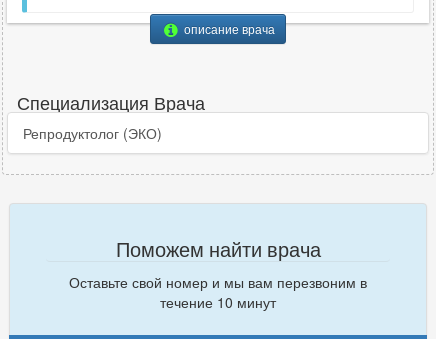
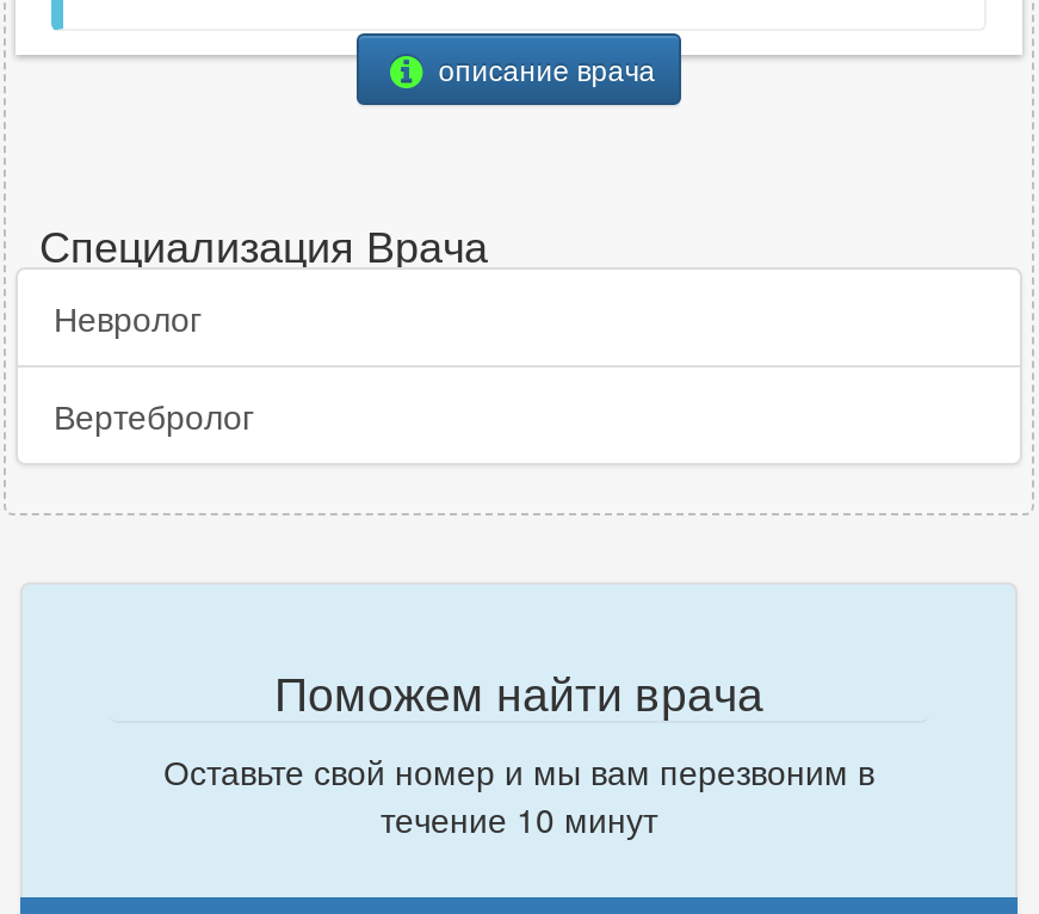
[23,123,162,143] Репродуктолог (ЭКО) -> [54,293,254,439] Невролог | Вертебролог

